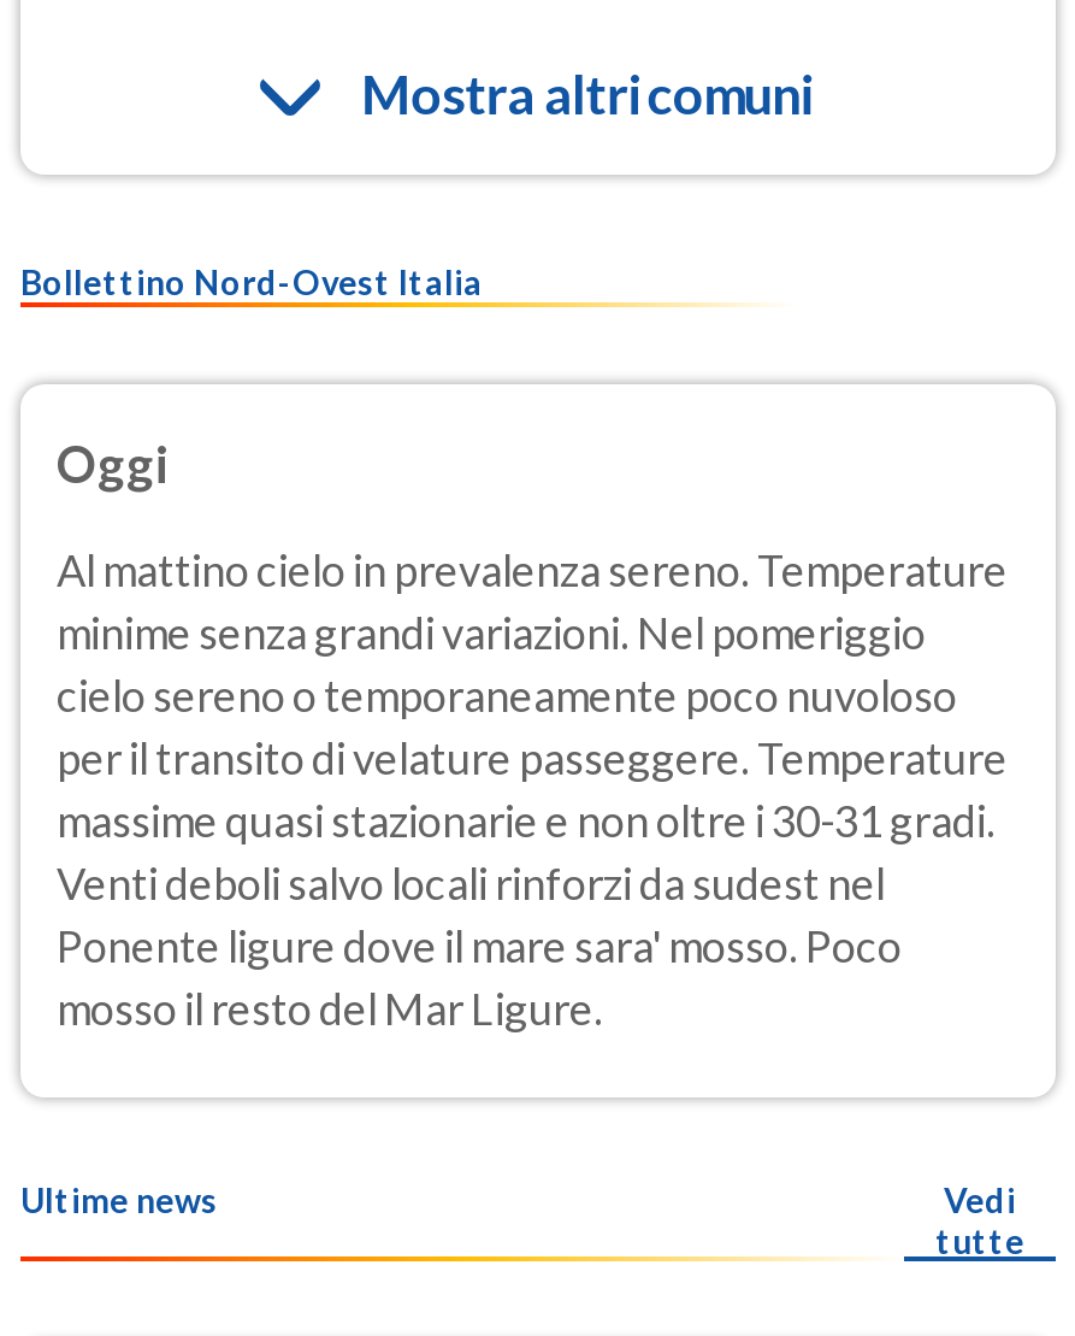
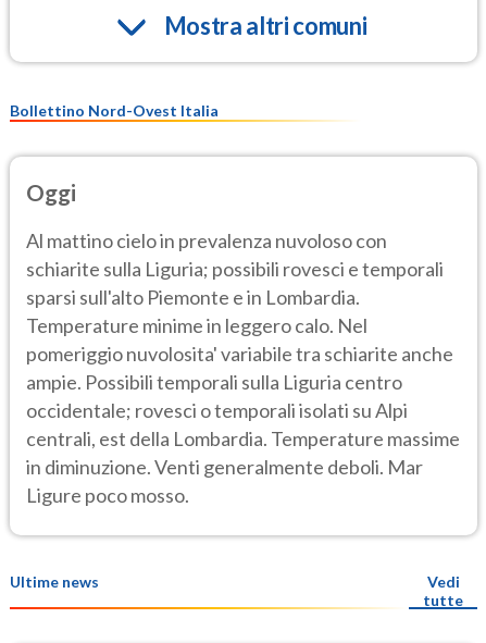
[57,544,1008,1036] Al mattino cielo in prevalenza sereno. Temperature | minime senza grandi variazioni. Nel pomeriggio | cielo sereno o temporaneamente poco nuvoloso | per il transito di velature passeggere. Temperature | massime quasi stazionarie e non oltre i 30-31 gradi. | Venti deboli salvo locali rinforzi da sudest nel | Ponente ligure dove il mare sara' mosso. Poco | mosso il resto del Mar Ligure. -> [26,229,460,507] Al mattino cielo in prevalenza nuvoloso con | schiarite sulla Liguria; possibili rovesci e temporali | sparsi sull'alto Piemonte e in Lombardia. | Temperature minime in leggero calo. Nel | pomeriggio nuvolosita' variabile tra schiarite anche | ampie. Possibili temporali sulla Liguria centro | occidentale; rovesci o temporali isolati su Alpi | centrali, est della Lombardia. Temperature massime | in diminuzione. Venti generalmente deboli. Mar | Ligure poco mosso.

